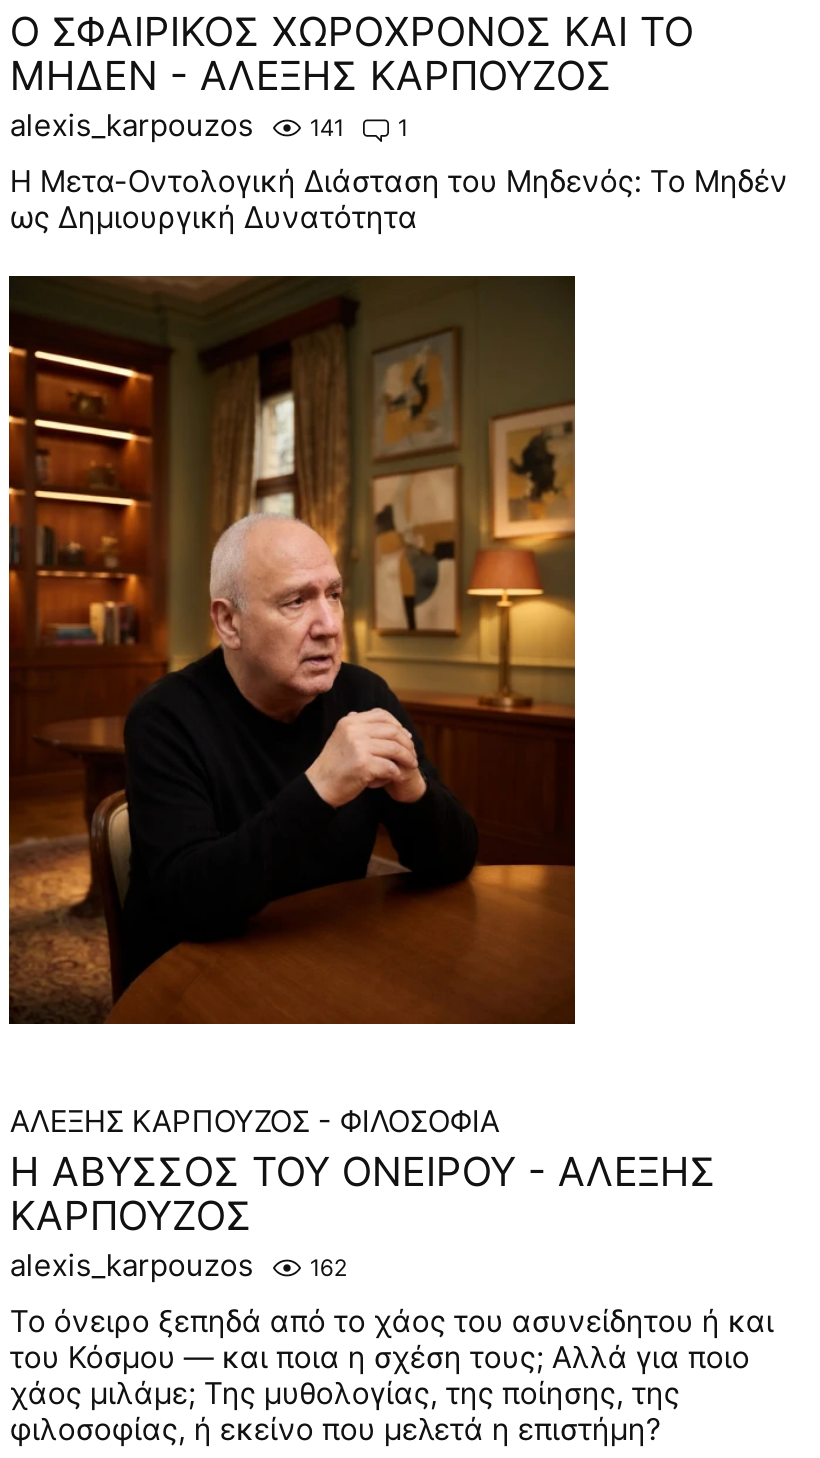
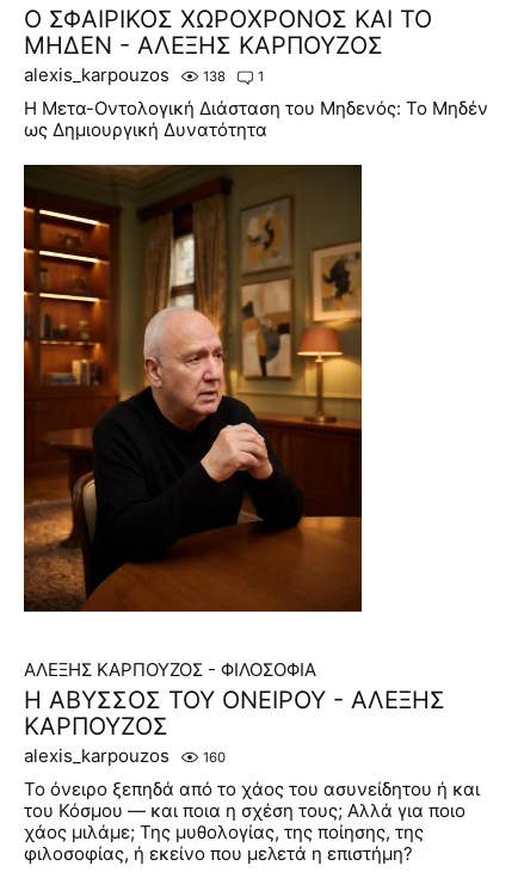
[10,105,408,143] alexis_karpouzos 141 1 -> [24,63,264,86] alexis_karpouzos 138 1
[10,1247,348,1285] alexis_karpouzos 162 -> [24,745,226,767] alexis_karpouzos 160

